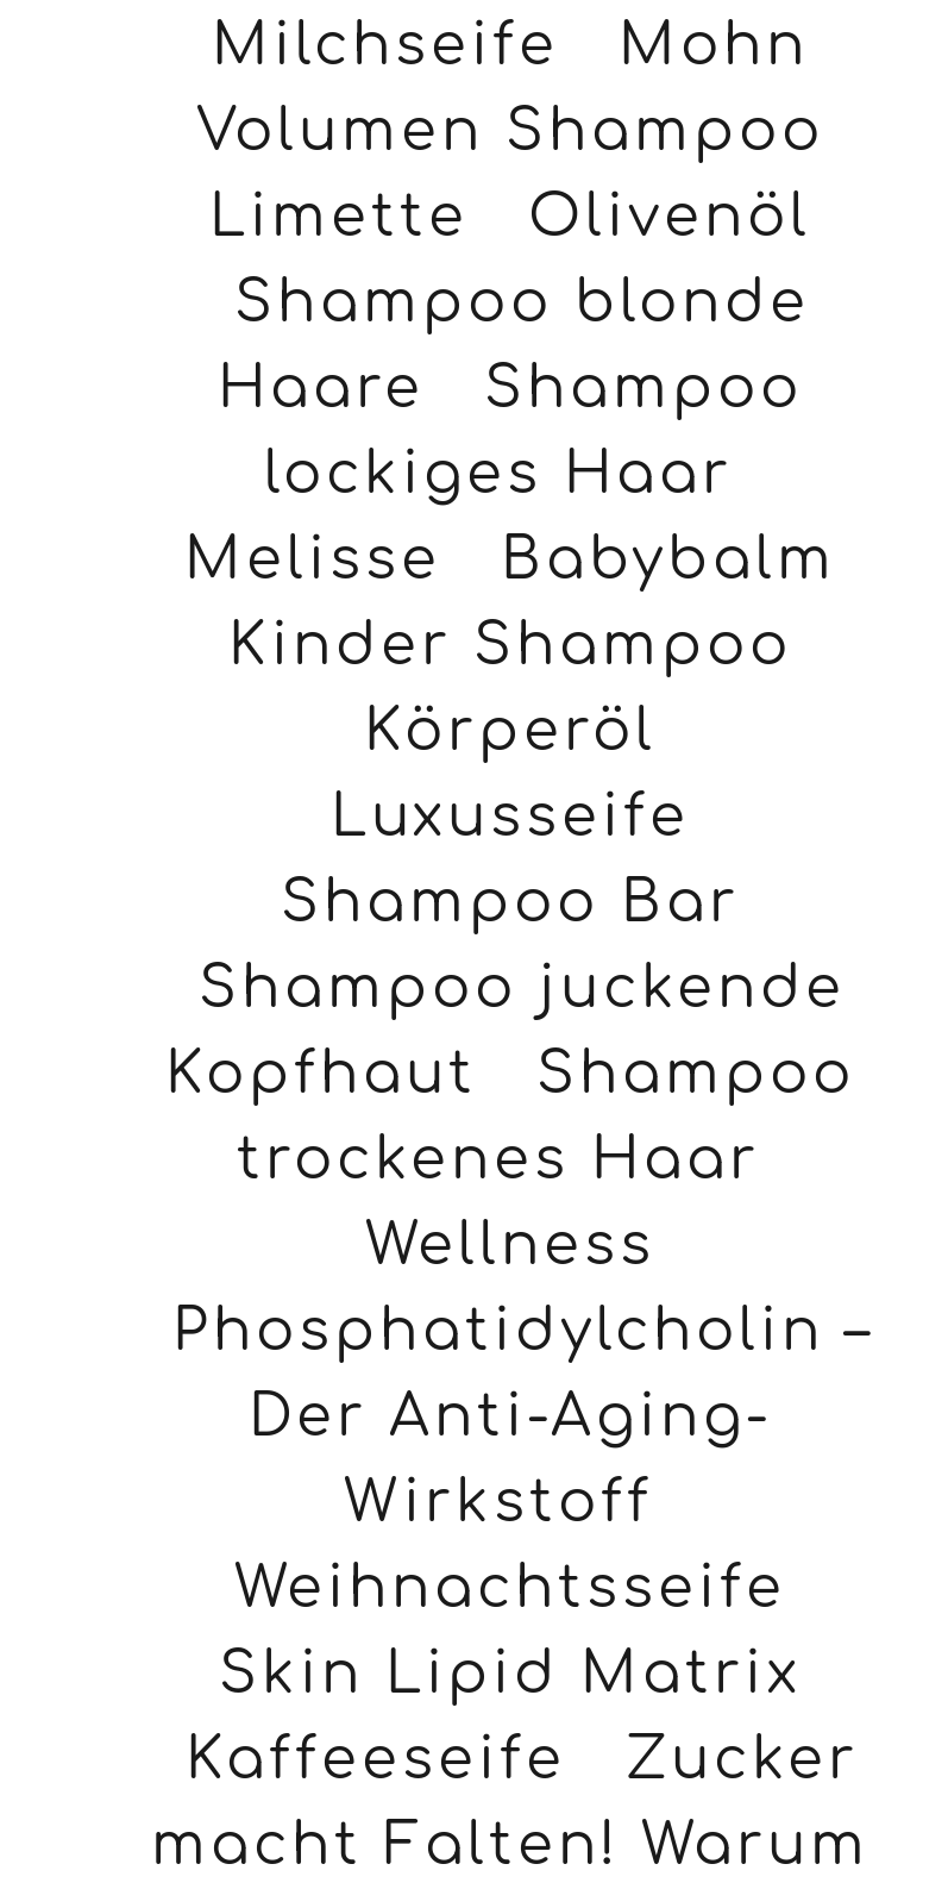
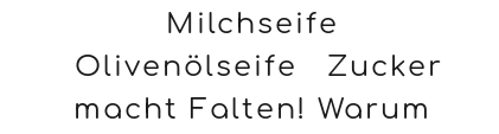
[165,14,872,1792] Mohn | Volumen Shampoo | Limette | Olivenöl | Shampoo blonde | Haare | Shampoo | lockiges Haar | Melisse | Babybalm | Kinder Shampoo | Körperöl | Luxusseife | Shampoo Bar | Shampoo juckende | Kopfhaut | Shampoo | trockenes Haar | Wellness | Phosphatidylcholin – | Der Anti-Aging- | Wirkstoff | Weihnachtsseife | Skin Lipid Matrix | Kaffeeseife -> [74,51,297,83] Olivenölseife

